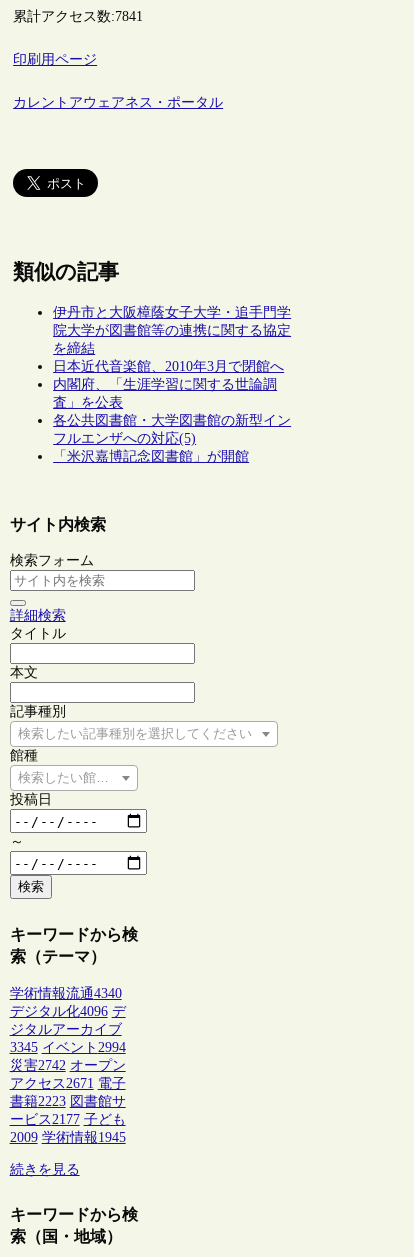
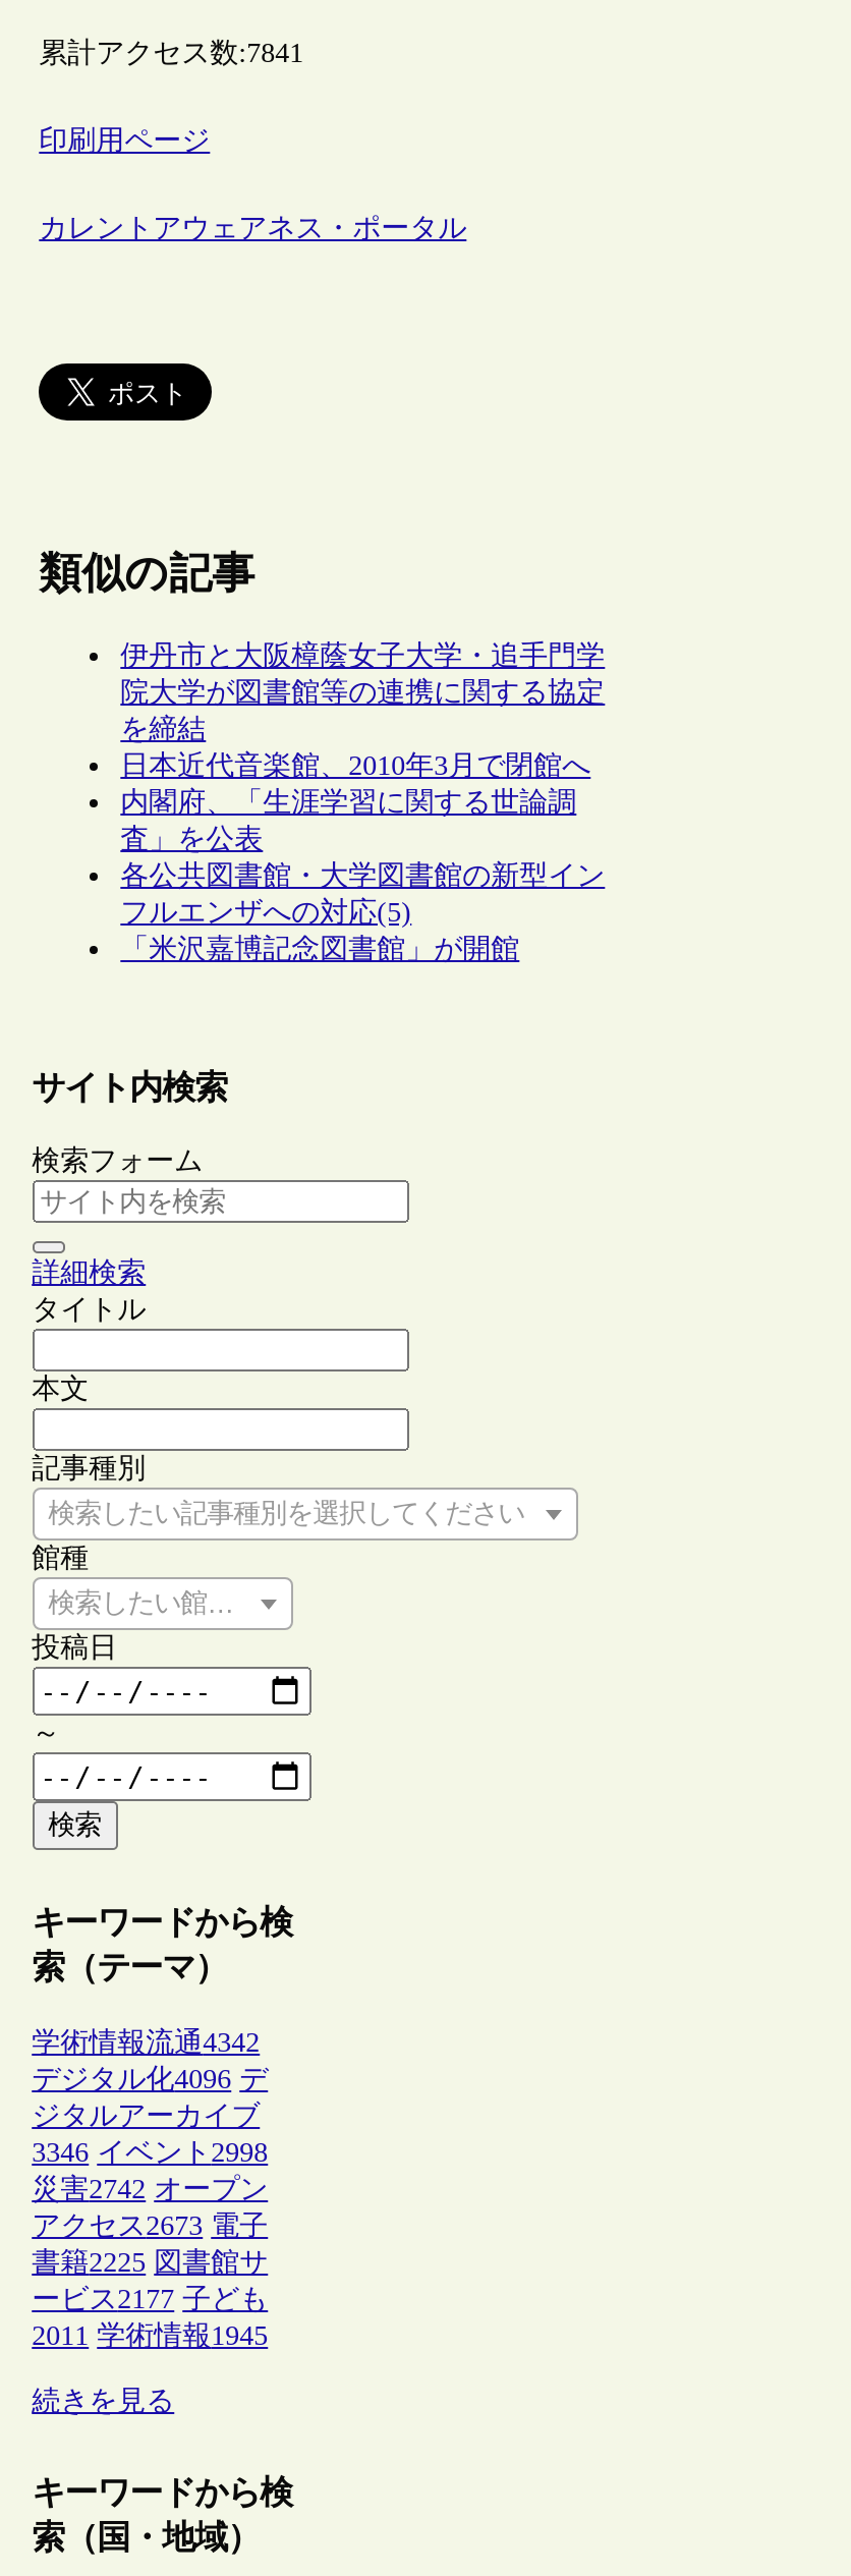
[10,986,122,1001] 学術情報流通4340 -> [32,2027,260,2057] 学術情報流通4342
[10,1040,126,1055] 3345 イベント2994 -> [32,2137,268,2167] 3346 イベント2998
[10,1076,126,1091] アクセス2671 電子 -> [32,2210,268,2241] アクセス2673 電子
[10,1094,126,1109] 書籍2223 図書館サ -> [32,2247,268,2277] 書籍2225 図書館サ
[10,1130,126,1145] 2009 学術情報1945 -> [32,2320,268,2351] 2011 学術情報1945

